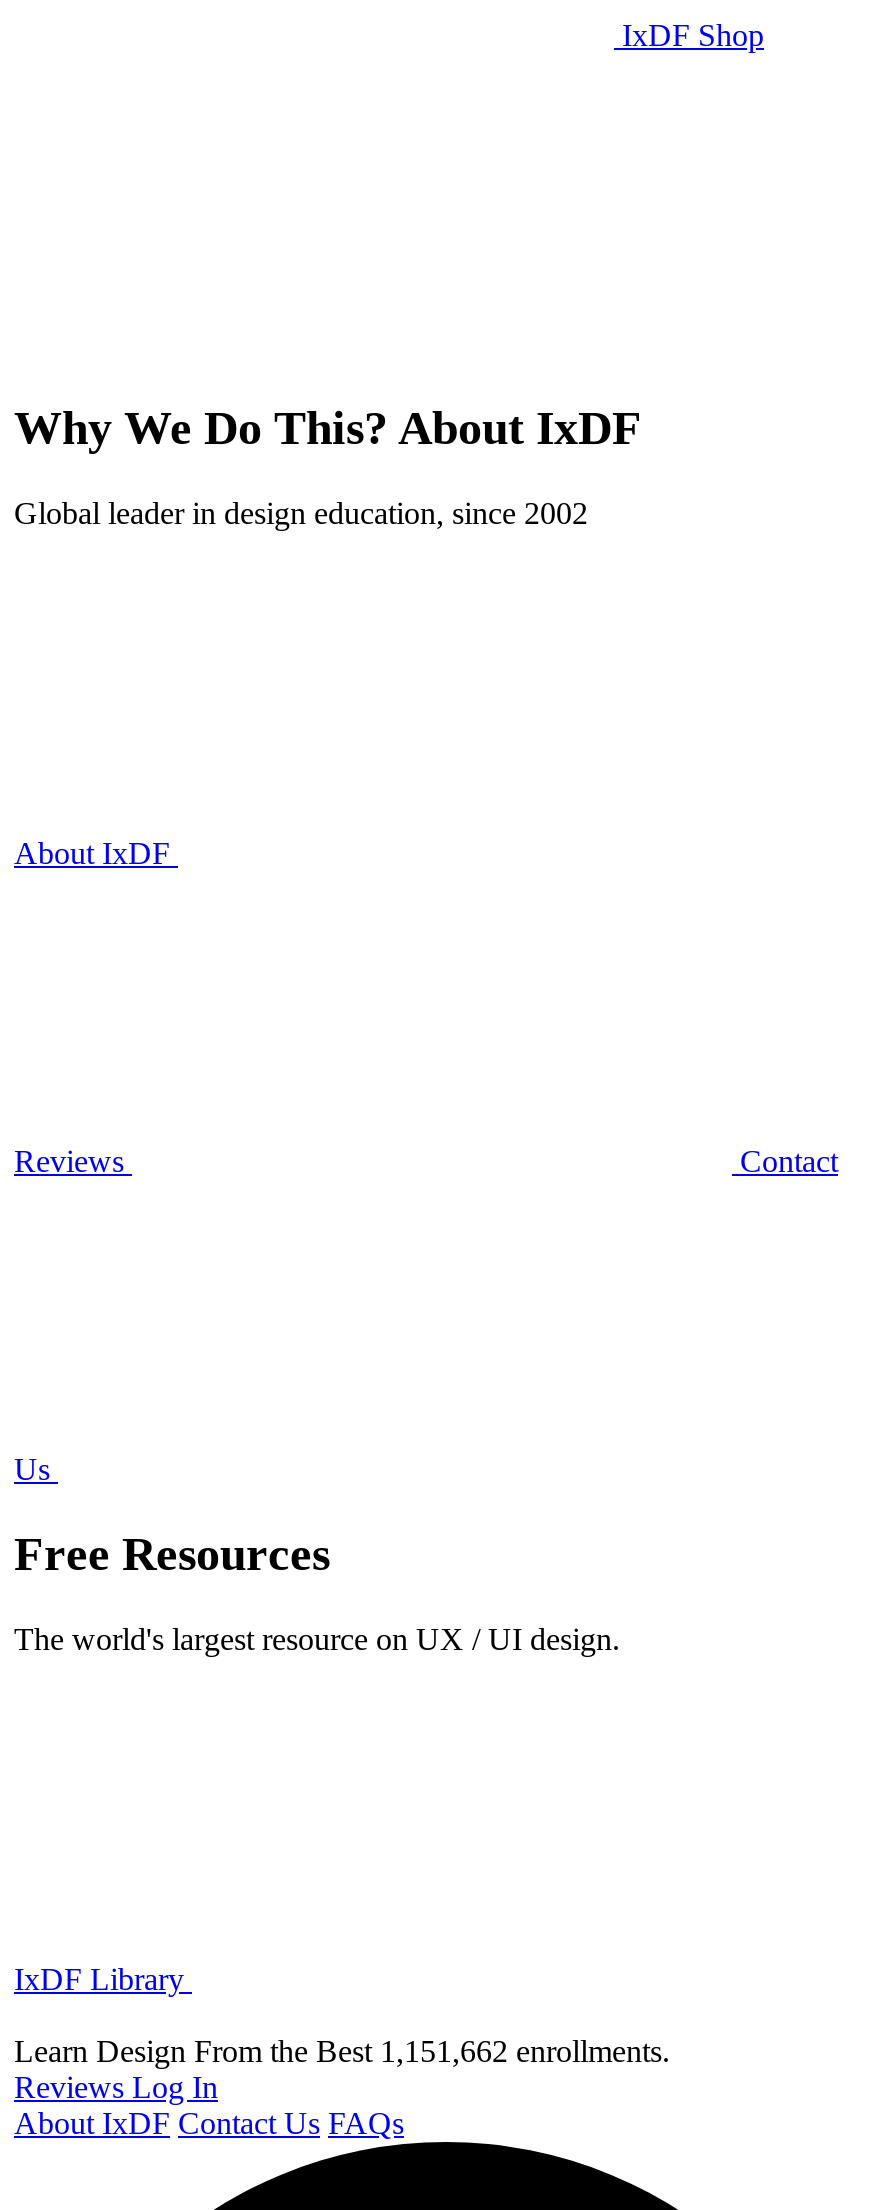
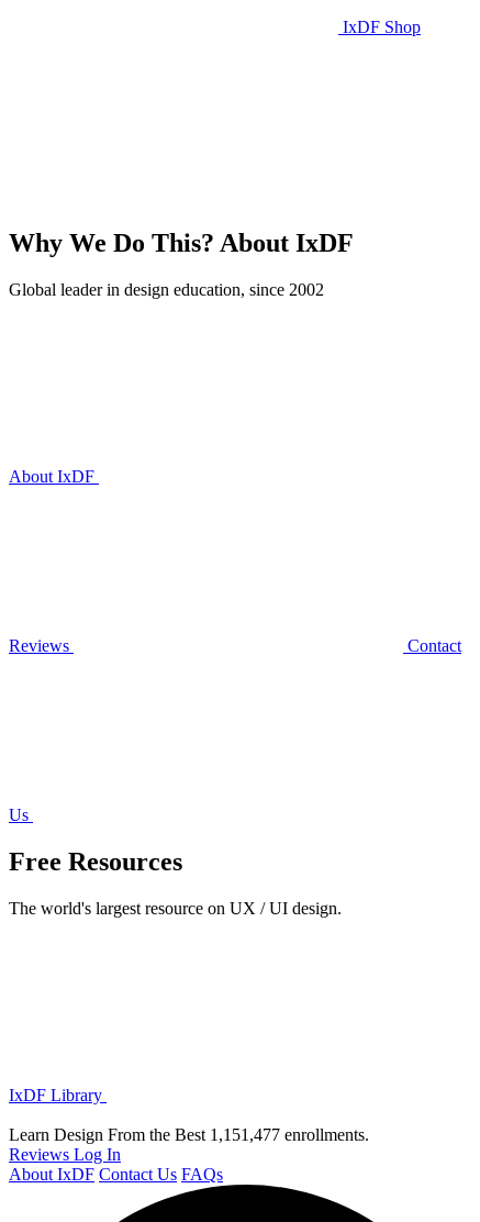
[14,2033,670,2067] Learn Design From the Best 1,151,662 enrollments. -> [9,1125,369,1144] Learn Design From the Best 1,151,477 enrollments.

